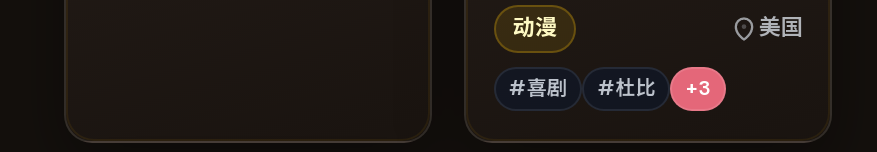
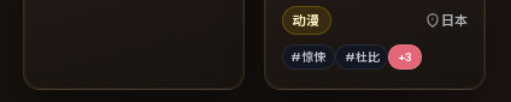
[759,14,803,42] 美国 -> [442,12,468,28] 日本
[509,76,567,102] #喜剧 -> [291,49,326,64] #惊悚

